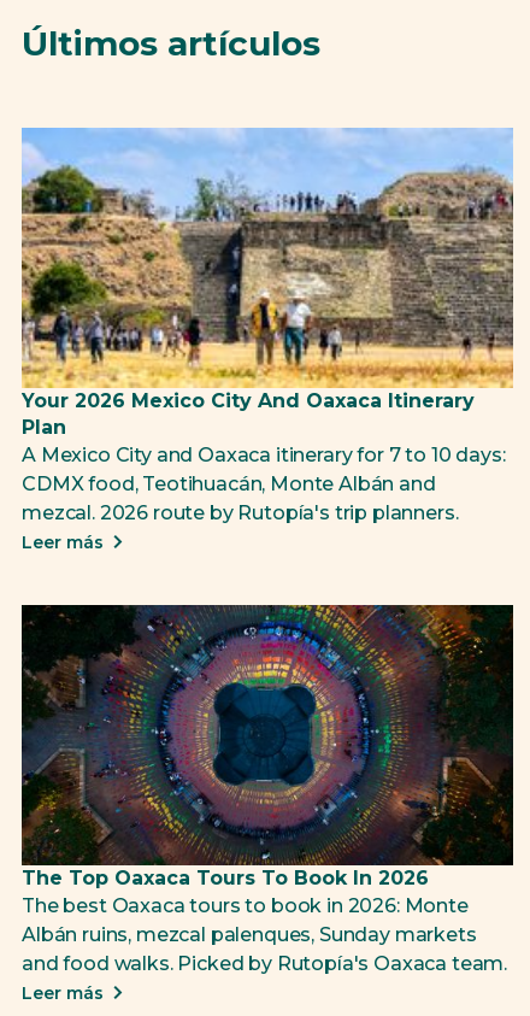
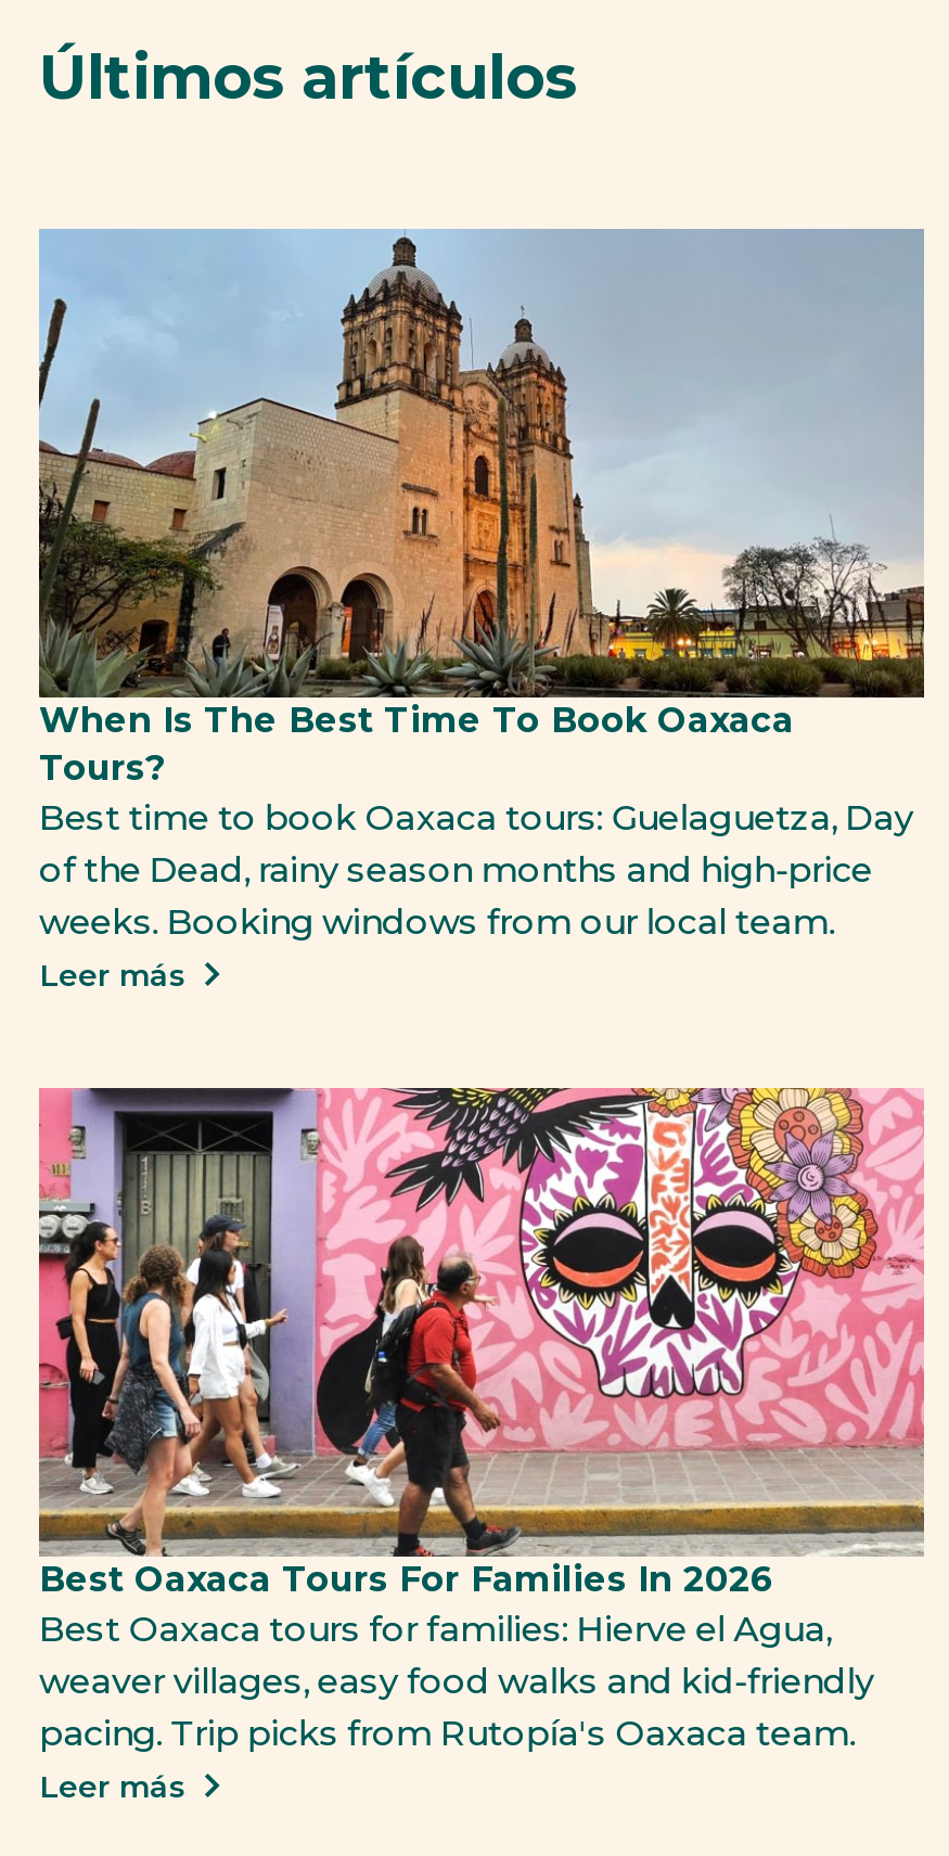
[20,128,514,524] [image] | Your 2026 Mexico City And Oaxaca Itinerary | Plan | A Mexico City and Oaxaca itinerary for 7 to 10 days: | CDMX food, Teotihuacán, Monte Albán and | mezcal. 2026 route by Rutopía's trip planners. -> [37,229,926,943] [image] | When Is The Best Time To Book Oaxaca | Tours? | Best time to book Oaxaca tours: Guelaguetza, Day | of the Dead, rainy season months and high-price | weeks. Booking windows from our local team.
[20,604,514,975] [image] | The Top Oaxaca Tours To Book In 2026 | The best Oaxaca tours to book in 2026: Monte | Albán ruins, mezcal palenques, Sunday markets | and food walks. Picked by Rutopía's Oaxaca team. -> [37,1086,926,1754] [image] | Best Oaxaca Tours For Families In 2026 | Best Oaxaca tours for families: Hierve el Agua, | weaver villages, easy food walks and kid-friendly | pacing. Trip picks from Rutopía's Oaxaca team.

